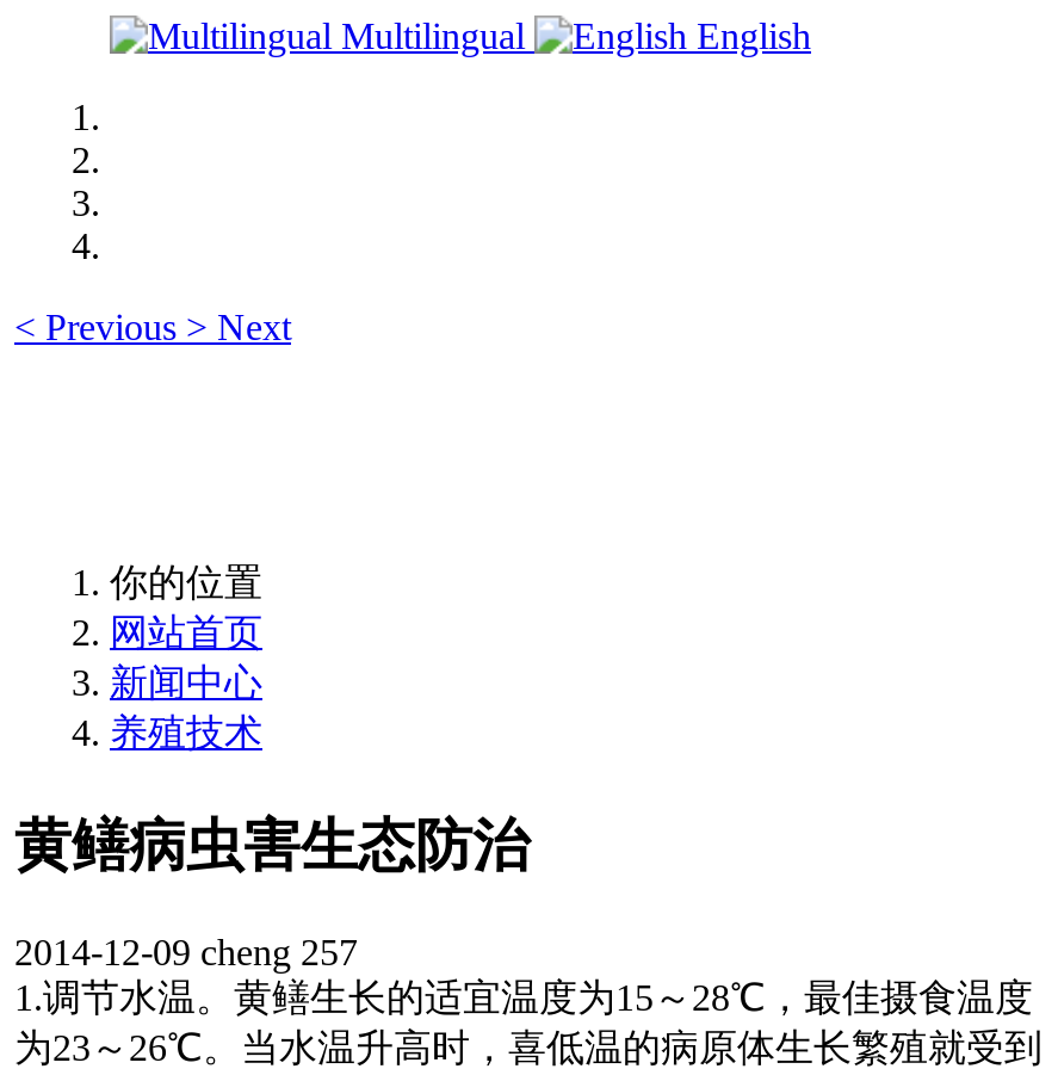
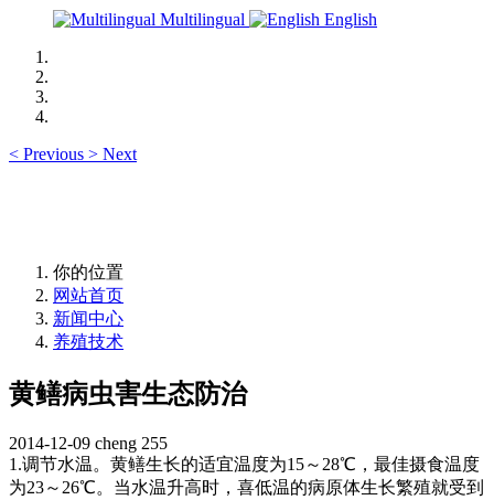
[14,931,358,972] 2014-12-09 cheng 257 -> [9,434,168,452] 2014-12-09 cheng 255

